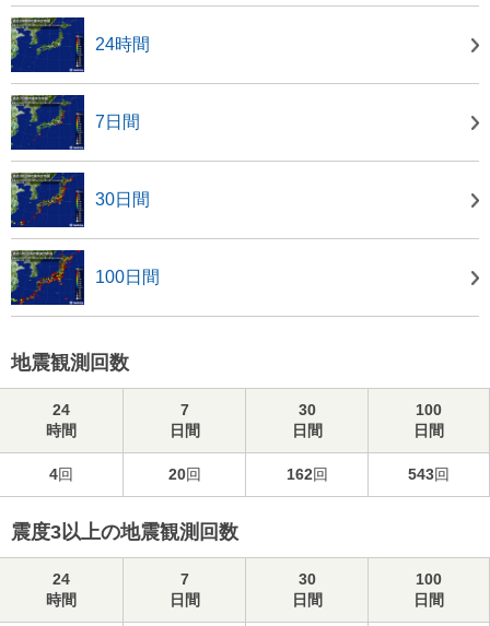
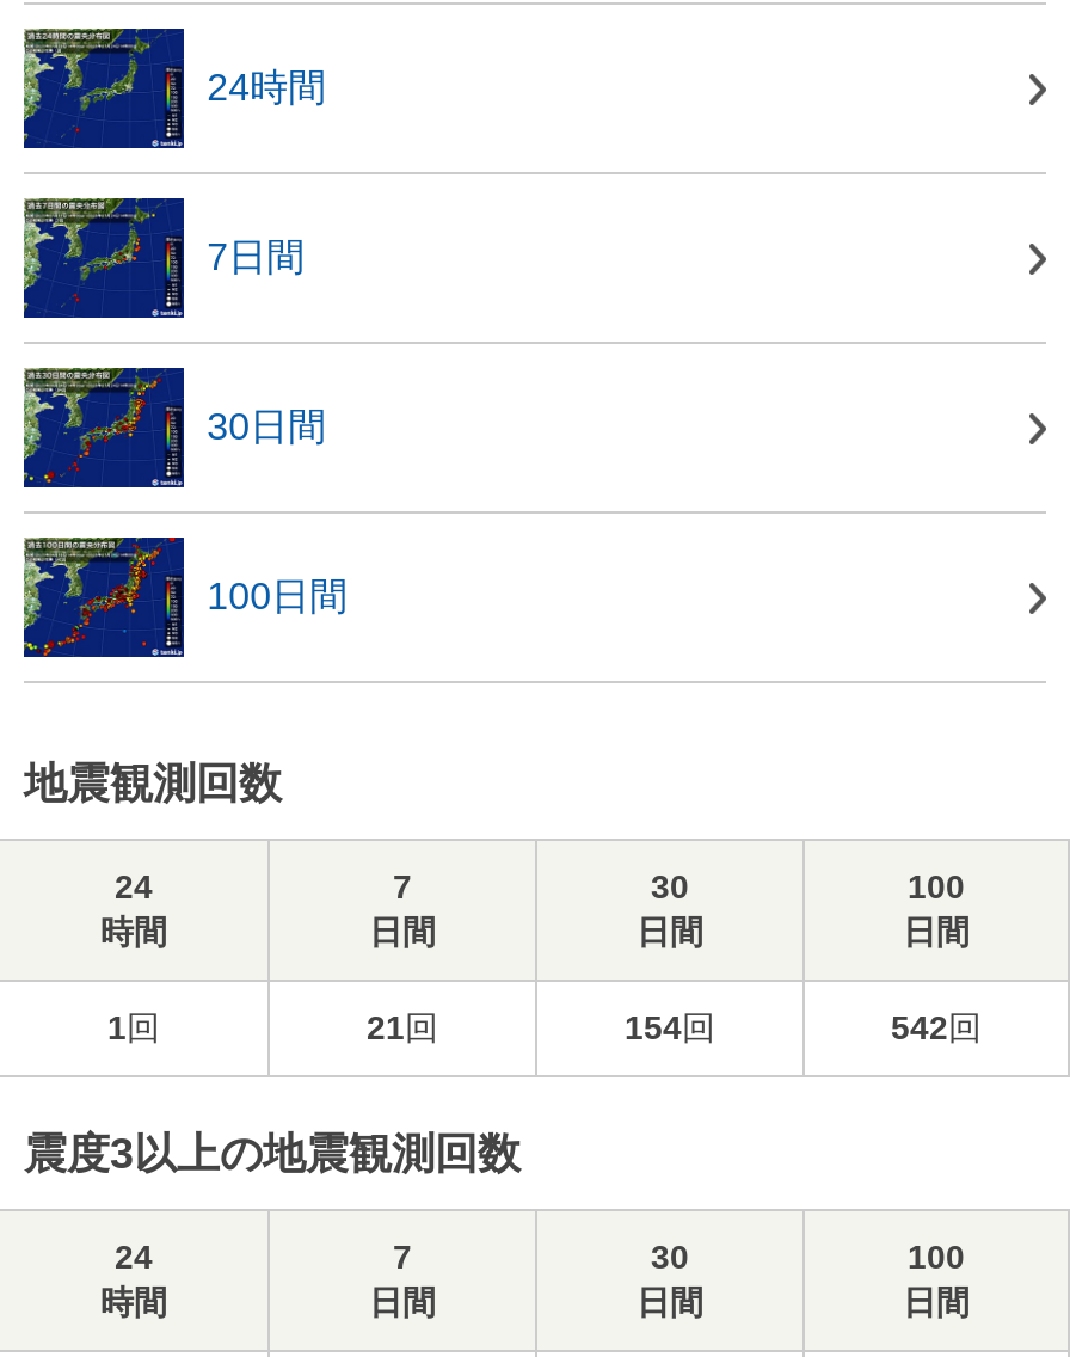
[49,465,73,483] 4回 -> [107,1008,160,1046] 1回
[168,465,201,483] 20回 -> [367,1008,438,1046] 21回
[286,465,328,483] 162回 -> [625,1008,715,1046] 154回
[408,465,450,483] 543回 -> [891,1008,982,1046] 542回

